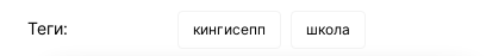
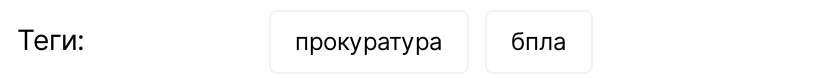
[193,21,350,39] кингисепп | школа -> [295,26,567,56] прокуратура | бпла

